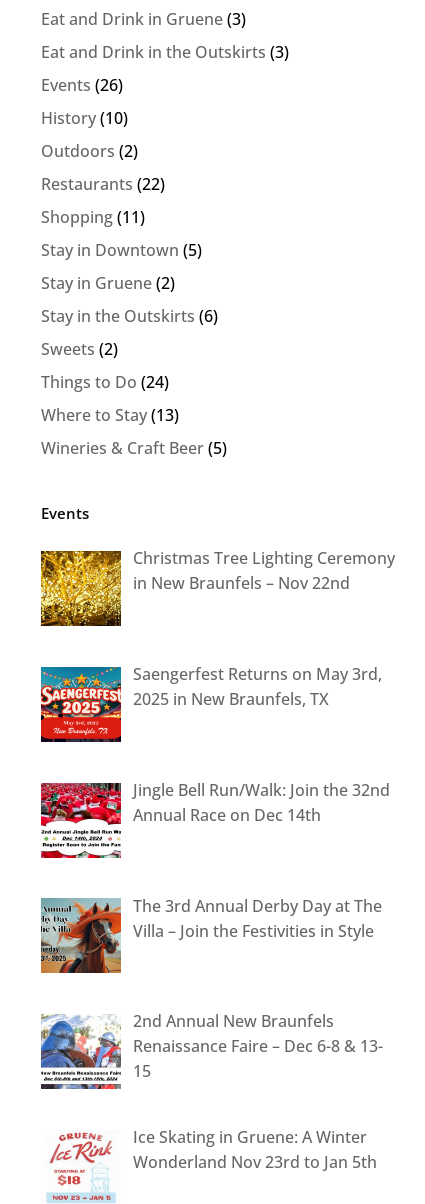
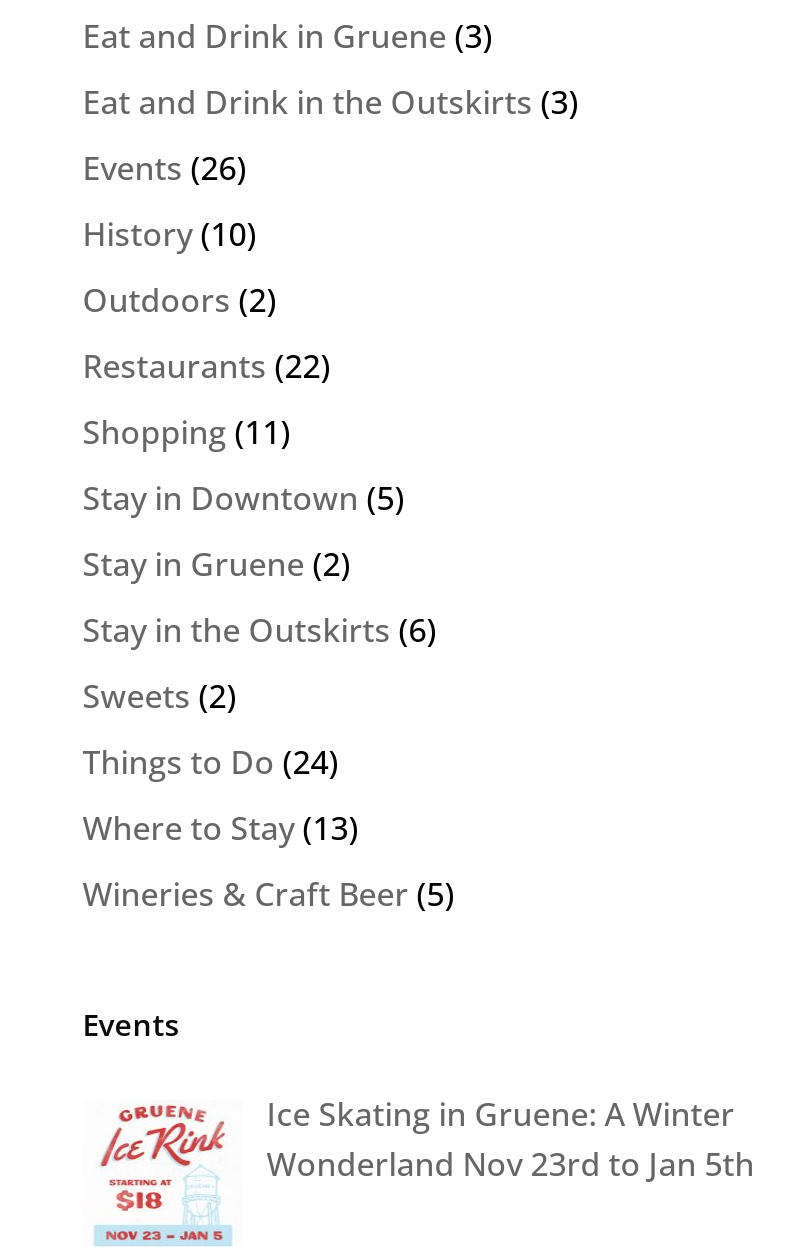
[40,547,395,627] [image] | Christmas Tree Lighting Ceremony | in New Braunfels – Nov 22nd -> none
[40,663,382,743] [image] | Saengerfest Returns on May 3rd, | 2025 in New Braunfels, TX -> none
[40,779,390,859] [image] | Jingle Bell Run/Walk: Join the 32nd | Annual Race on Dec 14th -> none
[40,895,382,974] [image] | The 3rd Annual Derby Day at The | Villa – Join the Festivities in Style -> none
[40,1010,383,1090] [image] | 2nd Annual New Braunfels | Renaissance Faire – Dec 6-8 & 13- | 15 -> none

